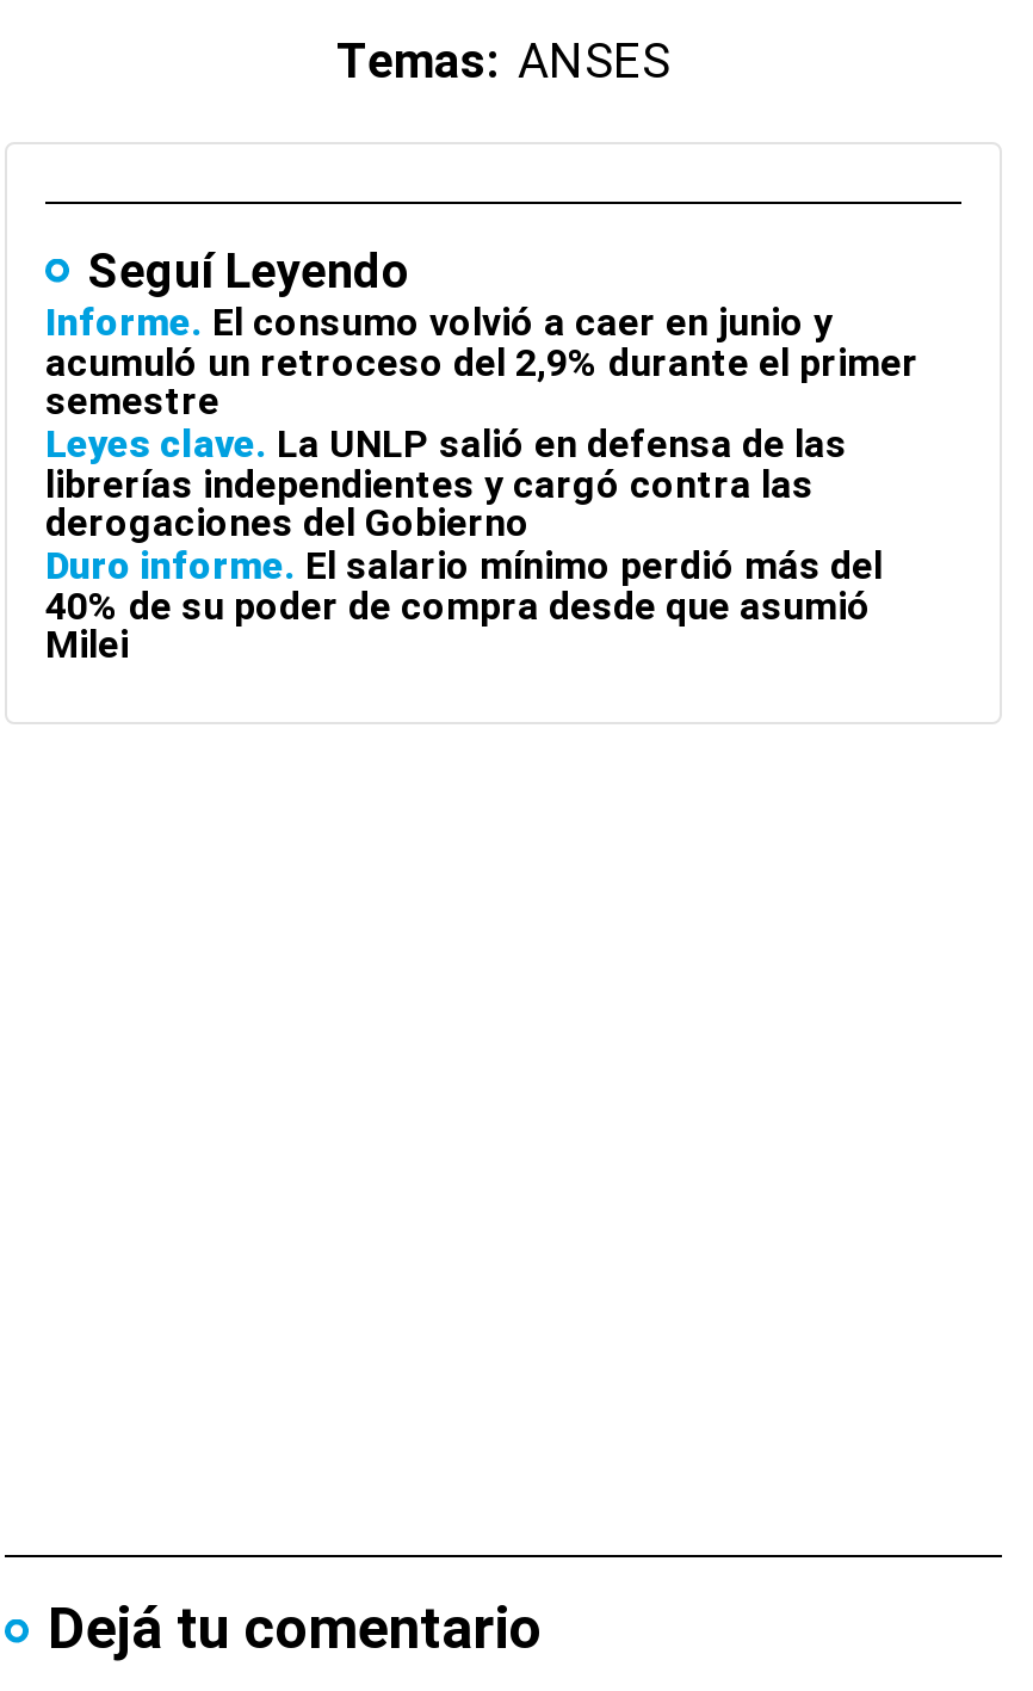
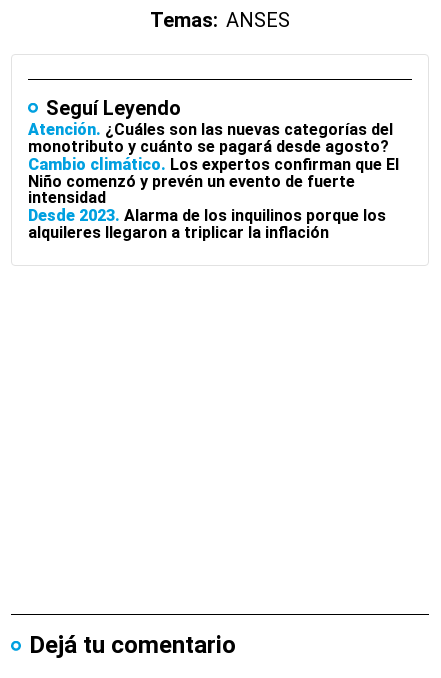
[45,300,918,667] Informe El consumo volvió a caer en junio y | acumuló un retroceso del 2,9% durante el primer | semestre | Leyes clave La UNLP salió en defensa de las | librerías independientes y cargó contra las | derogaciones del Gobierno | Duro informe El salario mínimo perdió más del | 40% de su poder de compra desde que asumió | Milei -> [28,120,399,242] Atención ¿Cuáles son las nuevas categorías del | monotributo y cuánto se pagará desde agosto? | Cambio climático Los expertos confirman que El | Niño comenzó y prevén un evento de fuerte | intensidad | Desde 2023 Alarma de los inquilinos porque los | alquileres llegaron a triplicar la inflación

